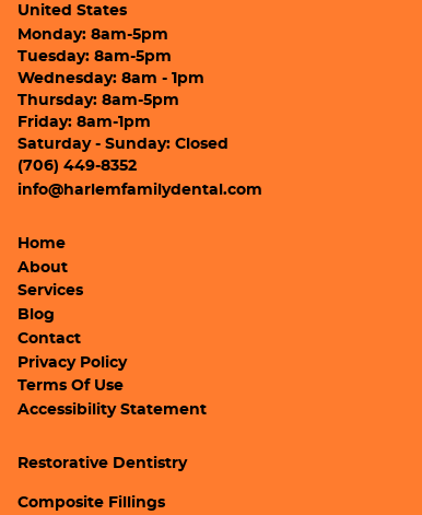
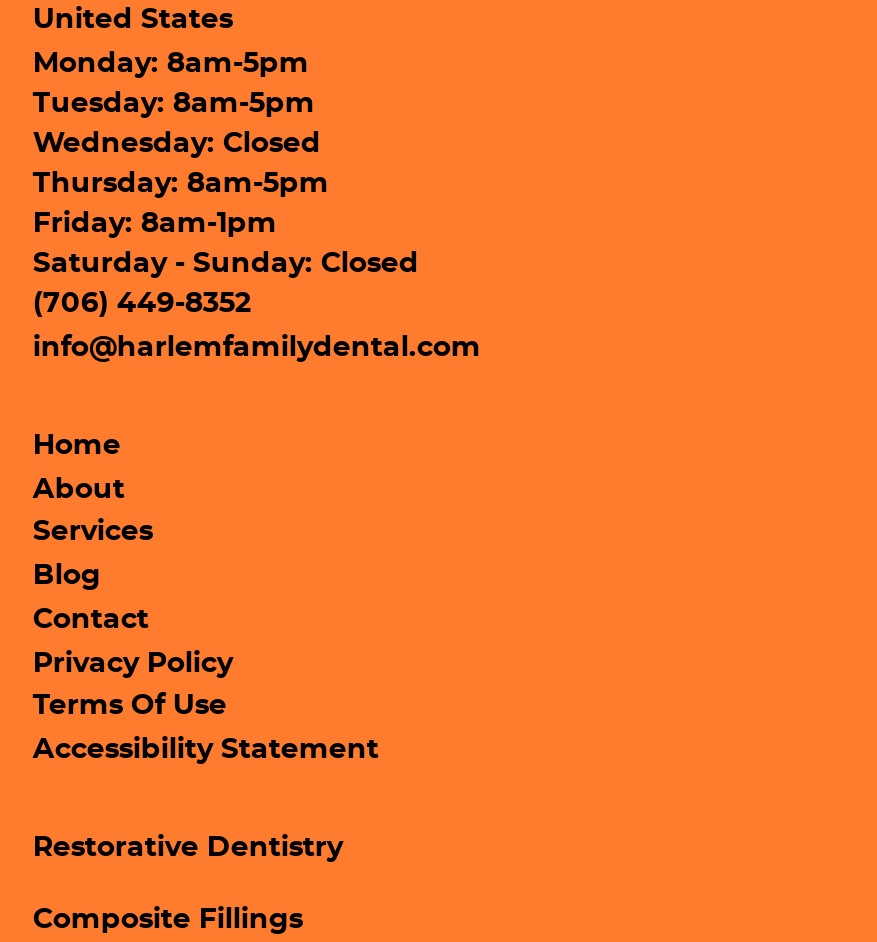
[18,71,205,86] Wednesday: 8am - 1pm -> [33,130,321,158] Wednesday: Closed

